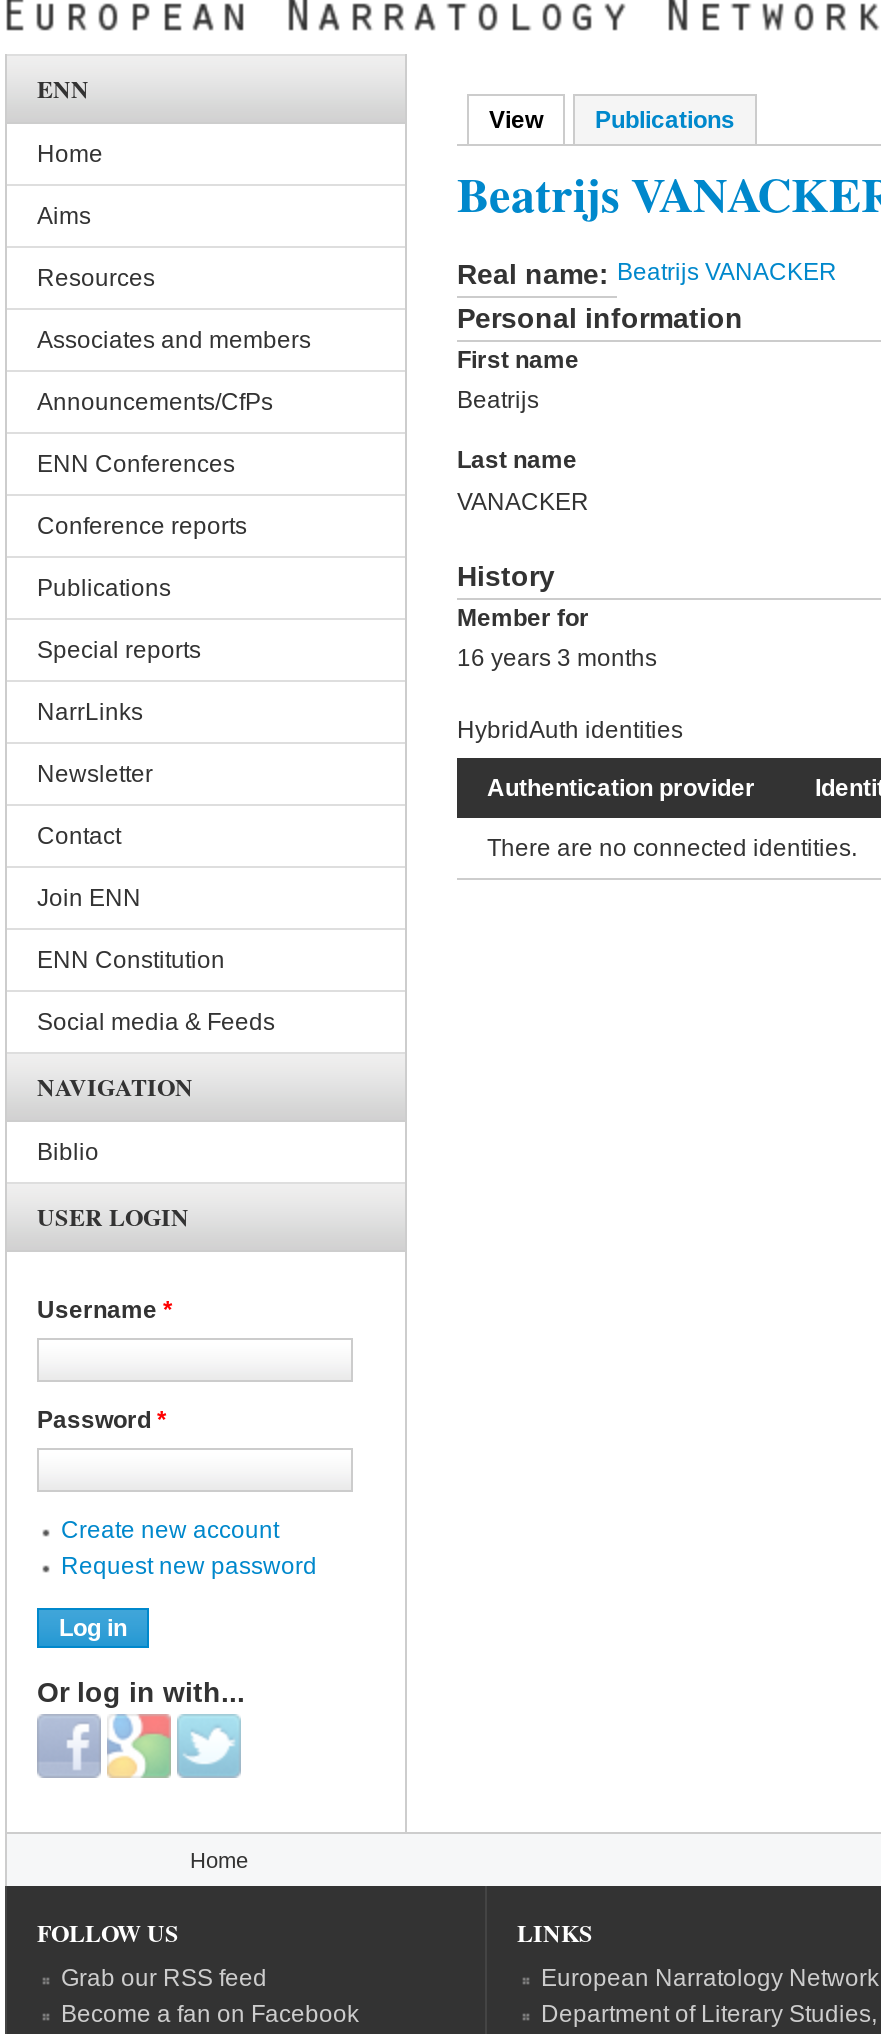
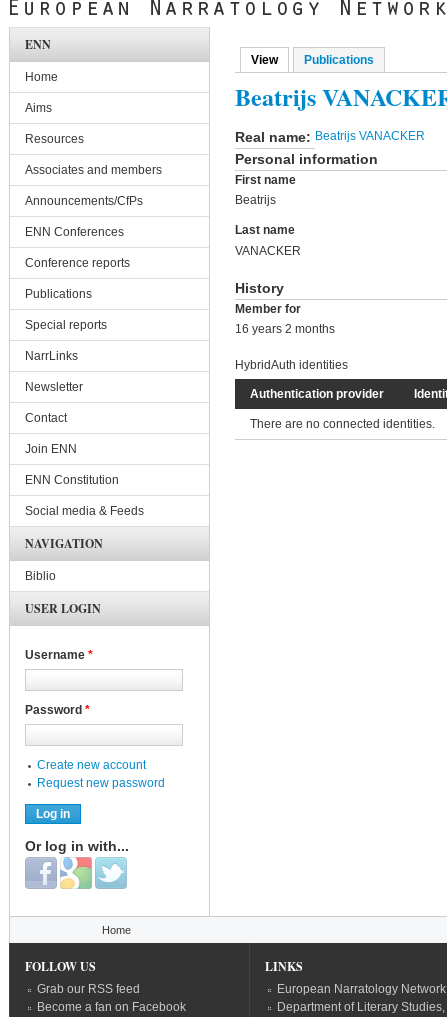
[457,644,657,672] 16 years 3 months -> [235,322,335,336] 16 years 2 months

